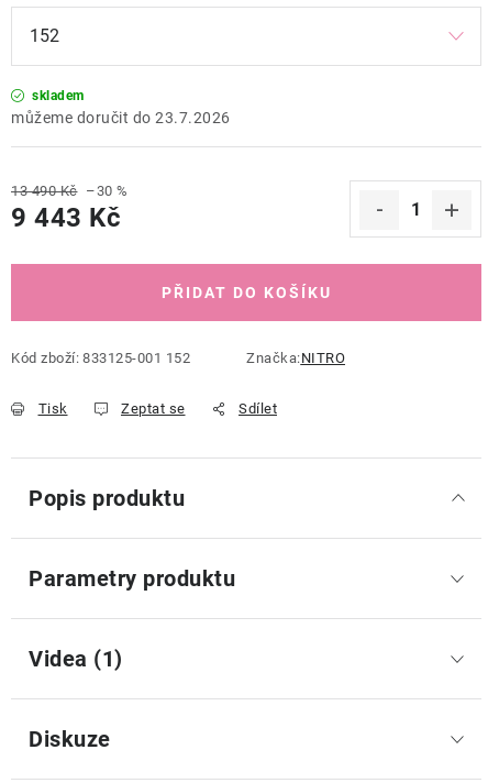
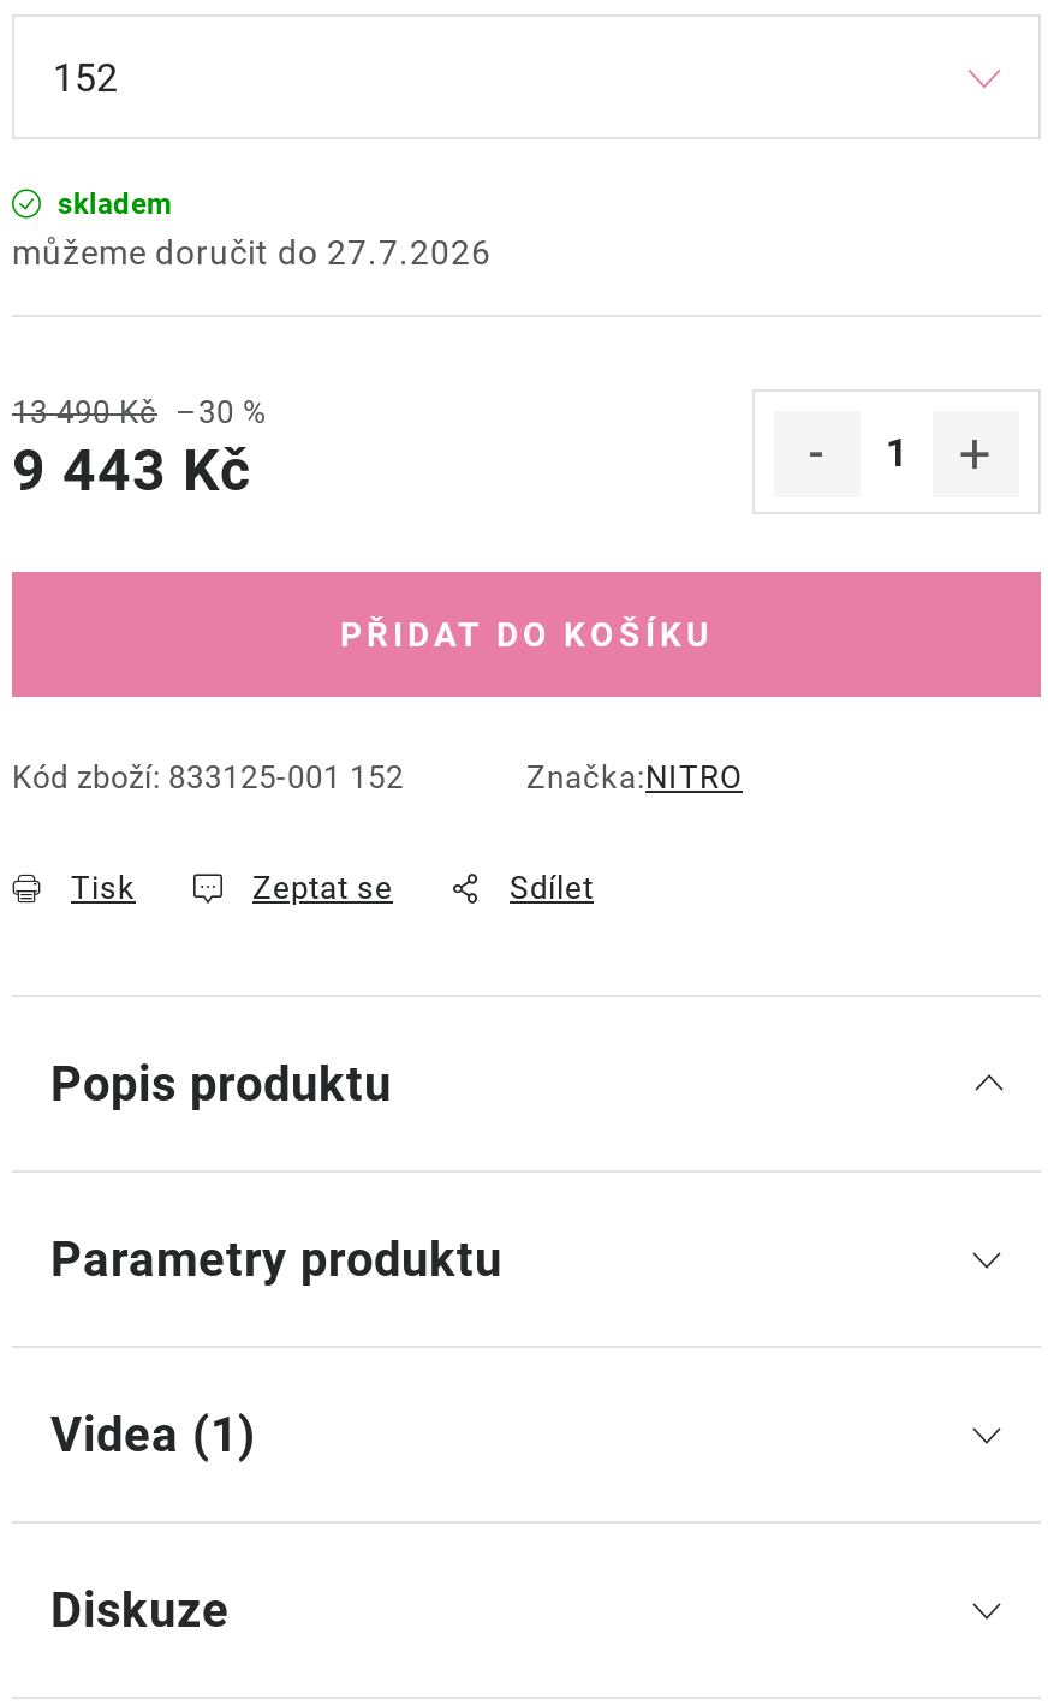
[155,109,230,126] 23.7.2026 -> [327,233,492,272] 27.7.2026

